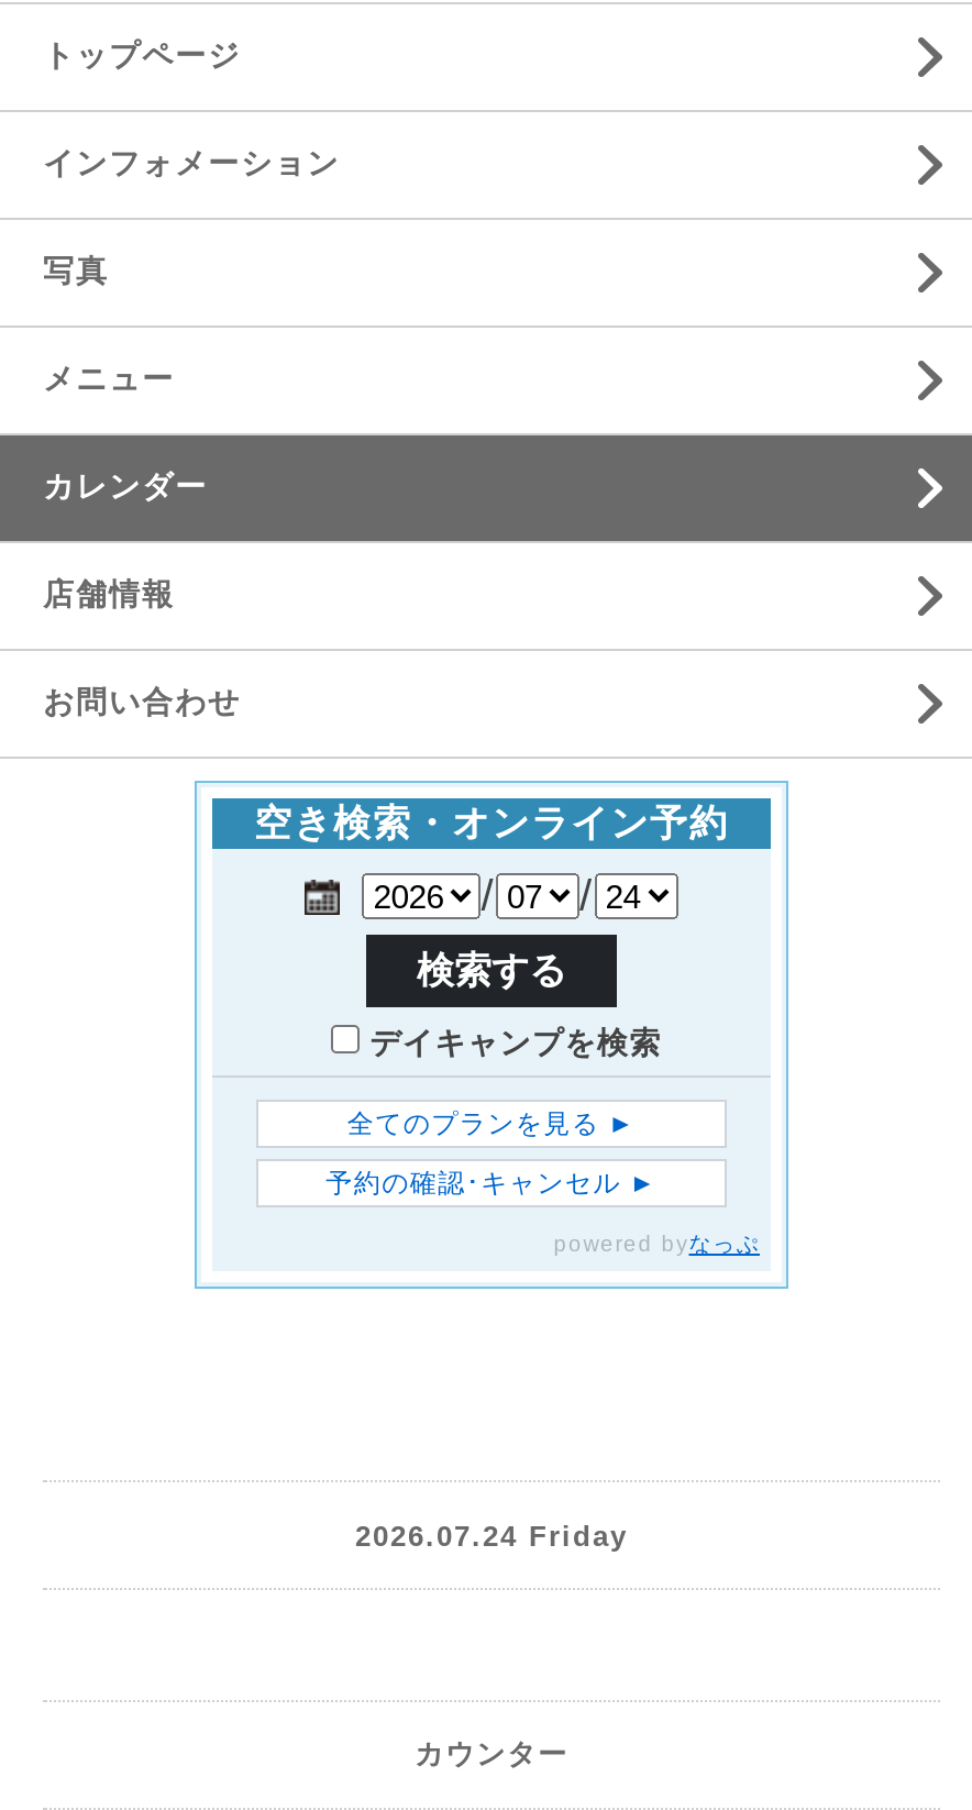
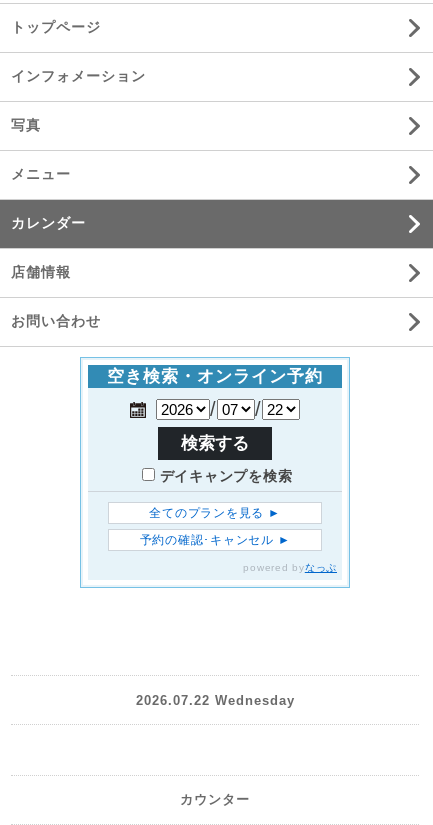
[355,1519,628,1552] 2026.07.24 Friday -> [135,692,294,707] 2026.07.22 Wednesday

